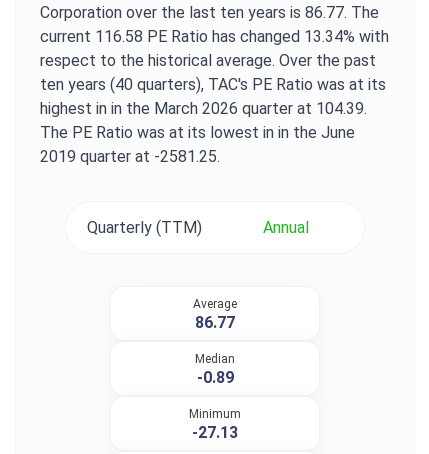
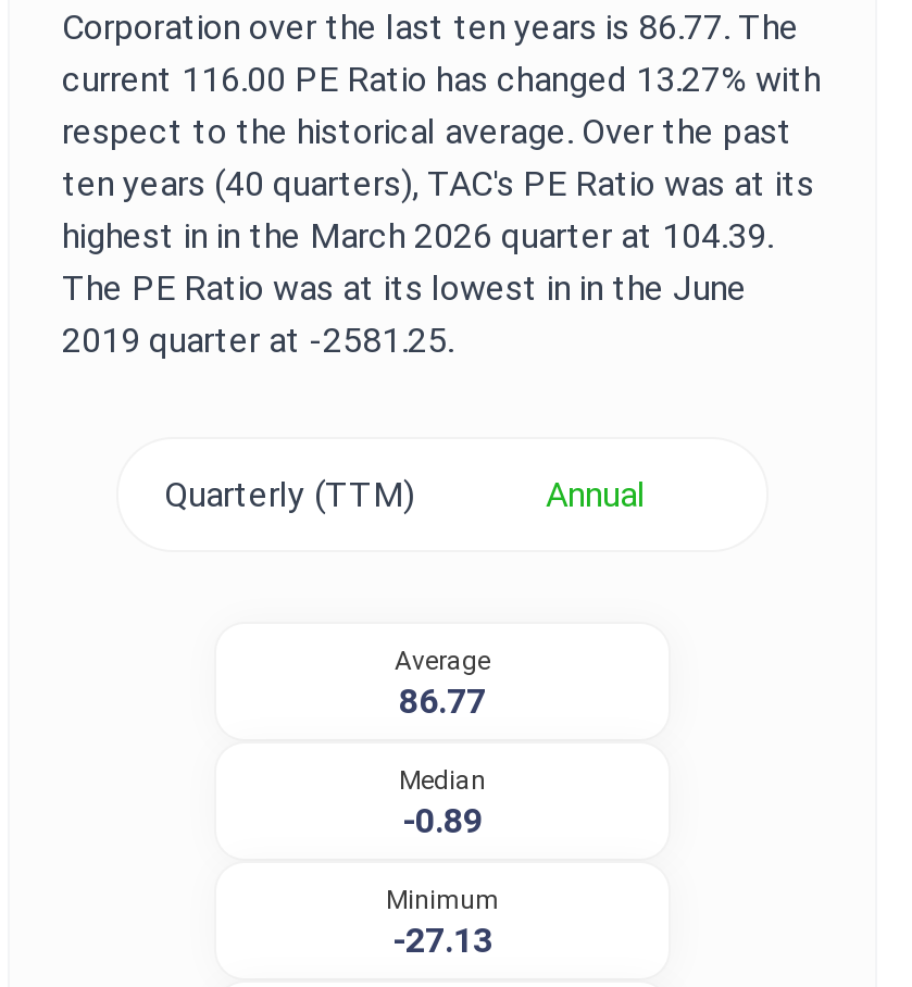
[40,27,389,46] current 116.58 PE Ratio has changed 13.34% with -> [62,59,821,100] current 116.00 PE Ratio has changed 13.27% with

